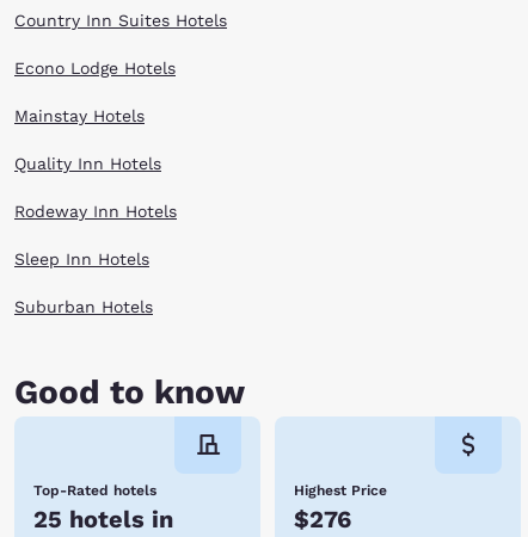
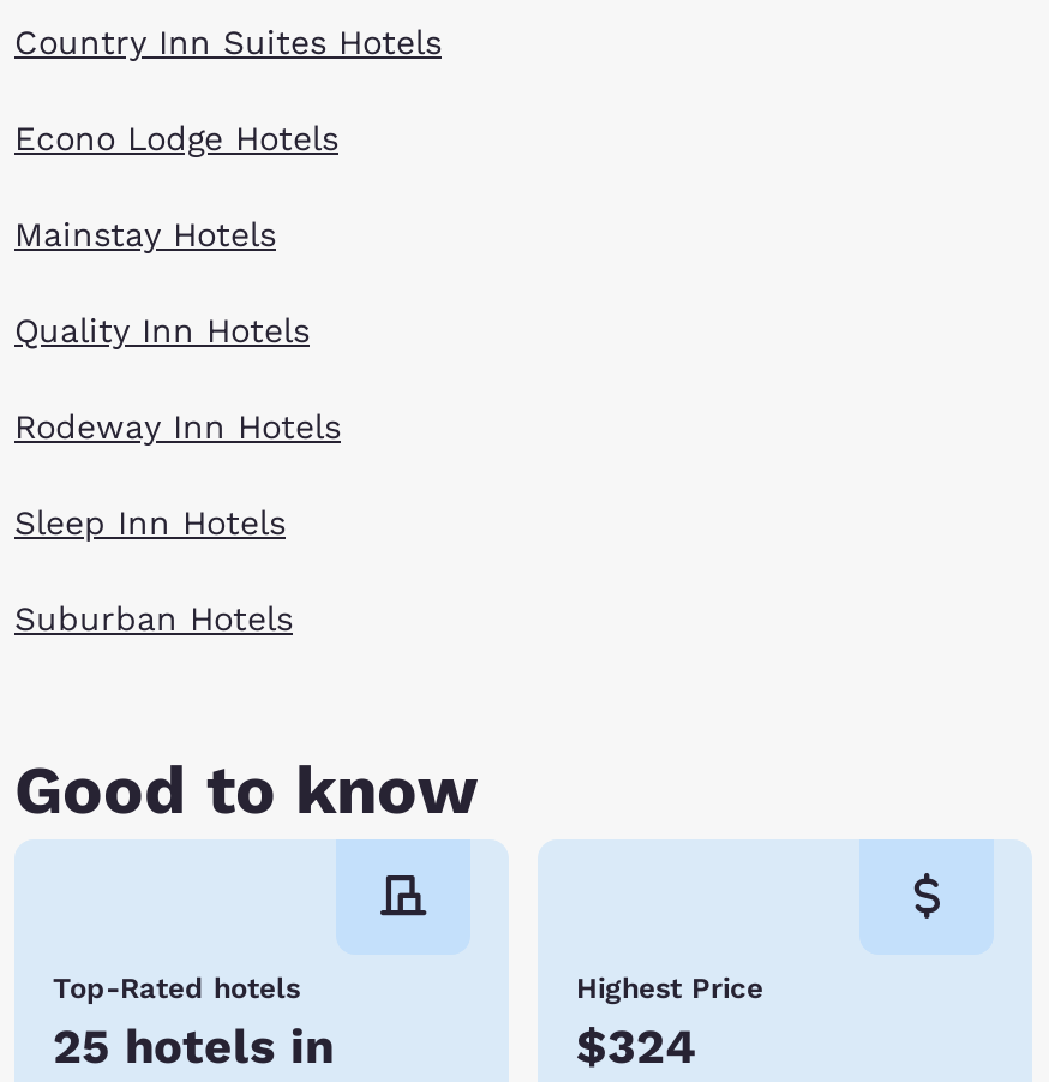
[294,505,351,533] $276 -> [576,1017,696,1075] $324

